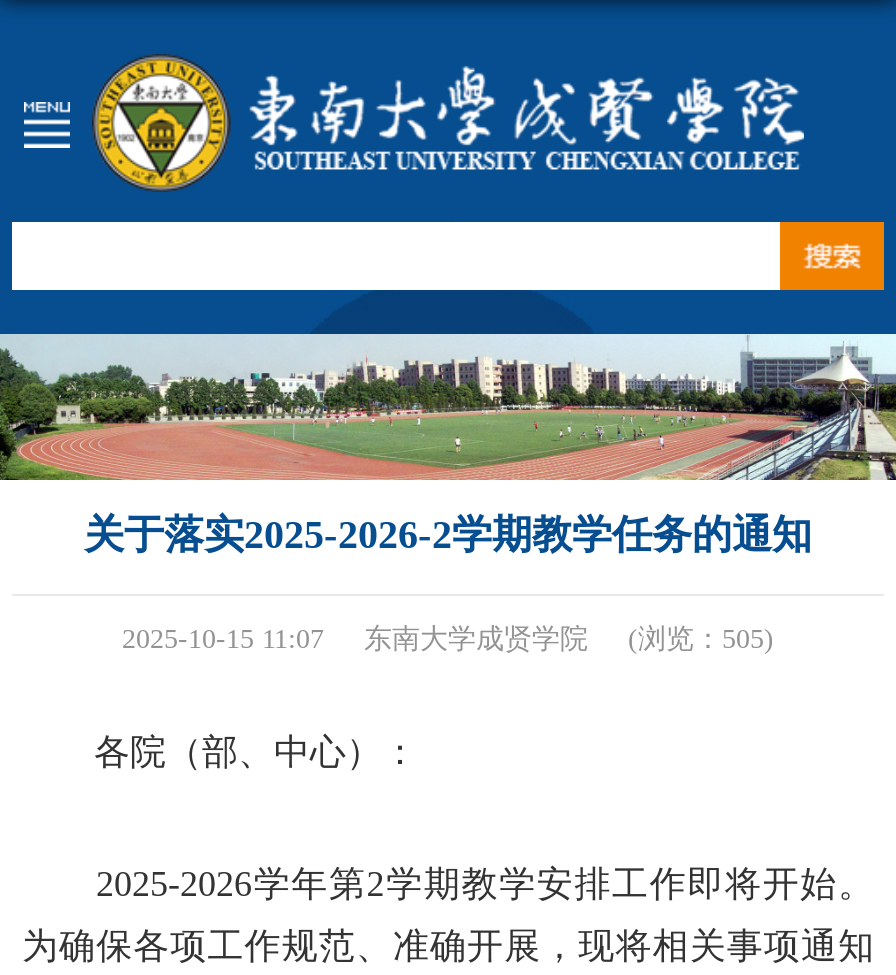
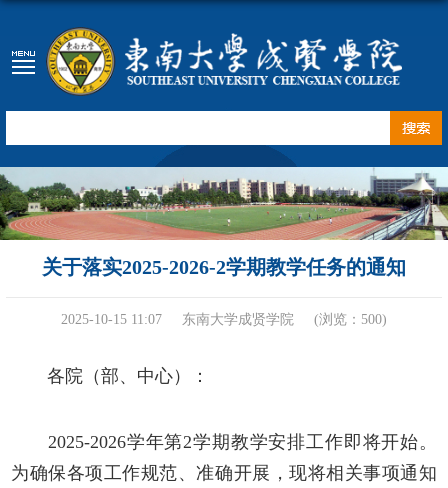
[122,624,774,654] 2025-10-15 11:07 东南大学成贤学院 (浏览：505) -> [61,312,387,327] 2025-10-15 11:07 东南大学成贤学院 (浏览：500)

